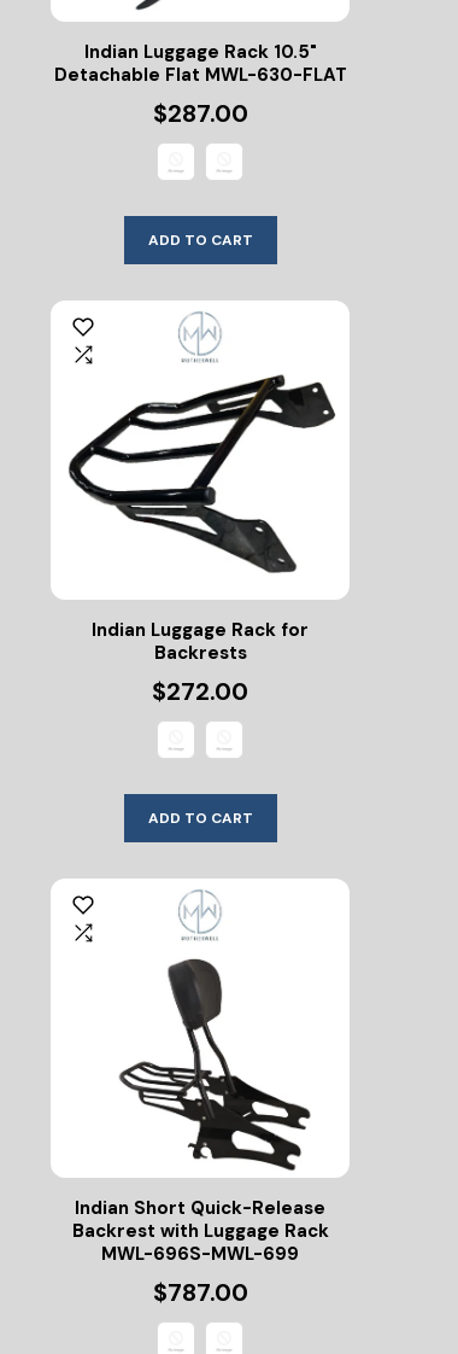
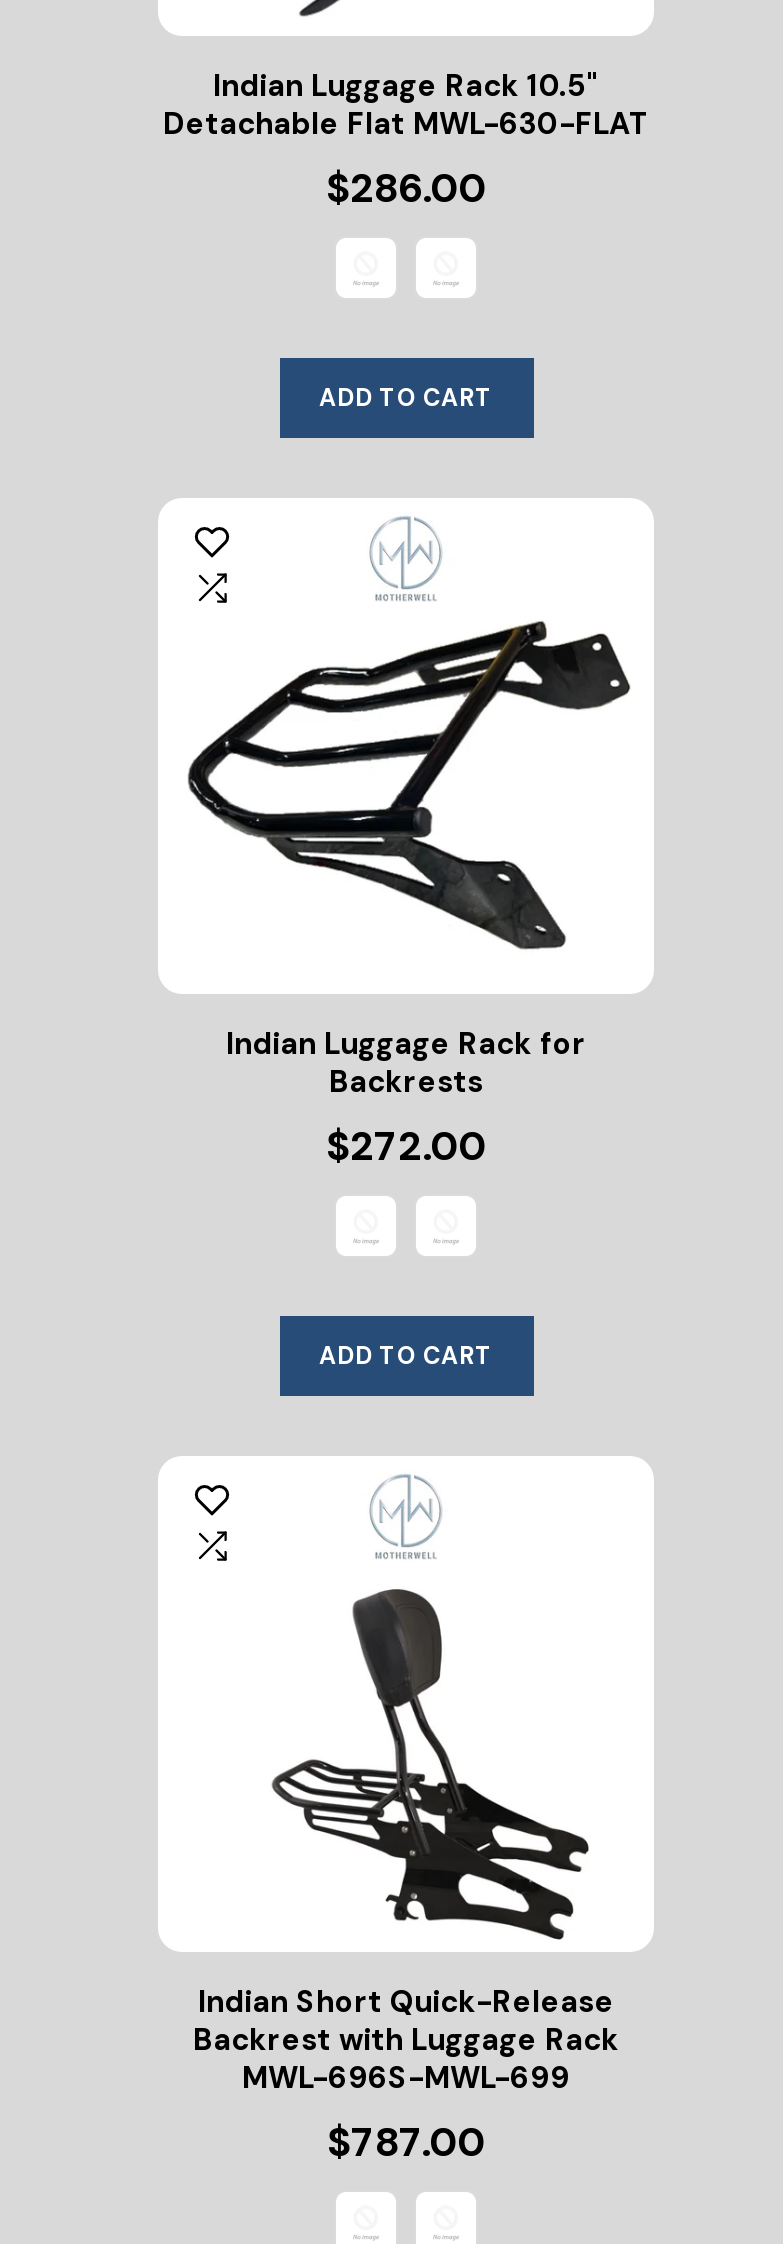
[152,98,248,129] $287.00 -> [326,162,486,214] $286.00

